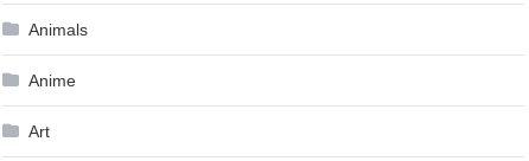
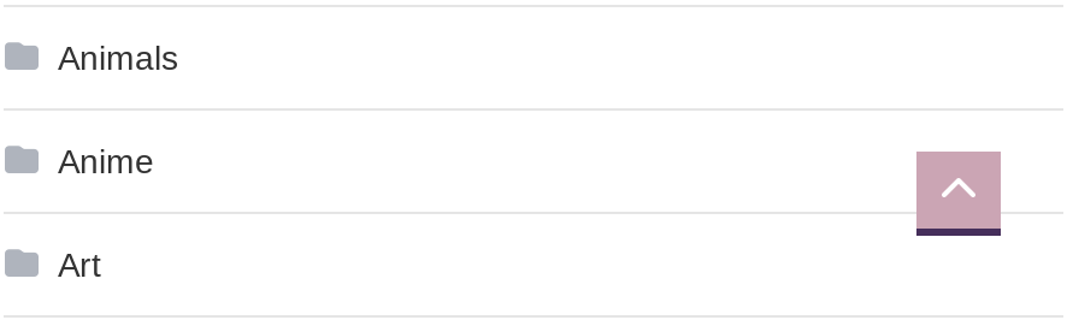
none -> [912,149,1006,241] [image]

